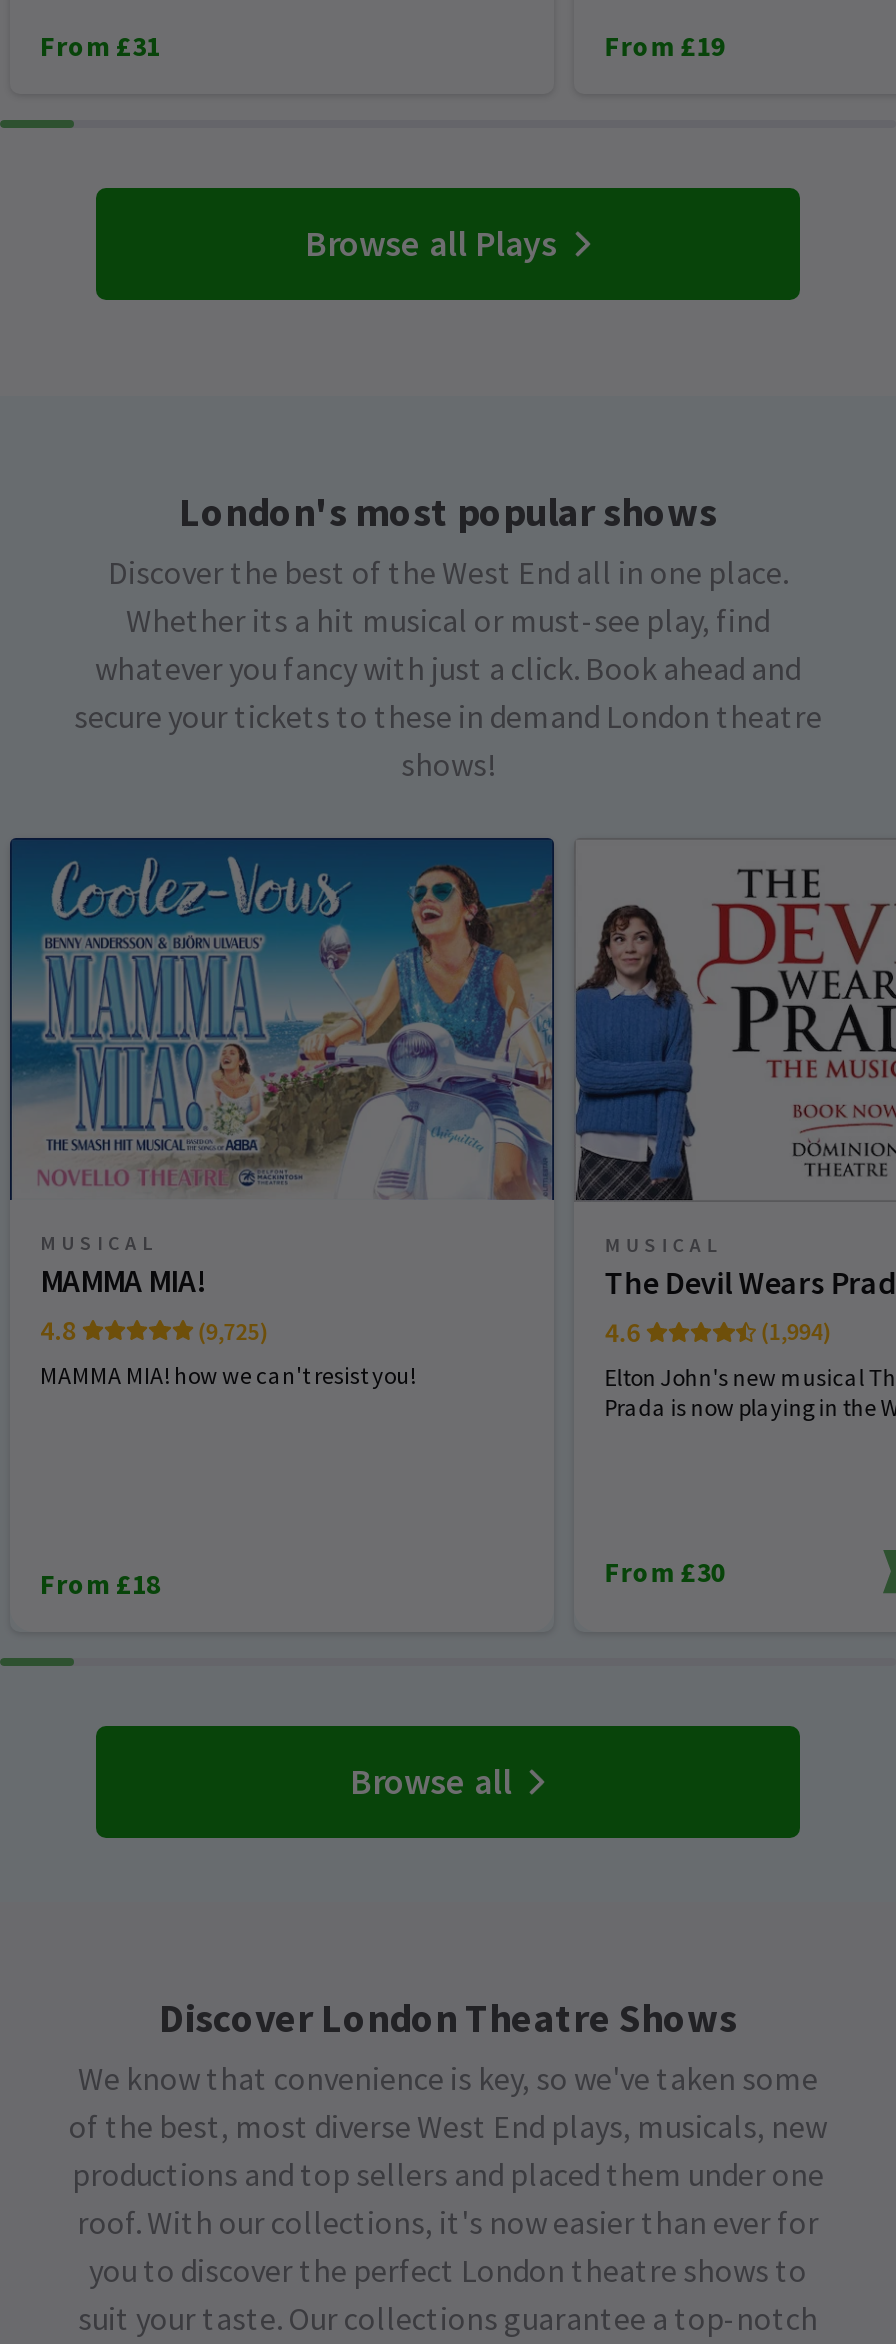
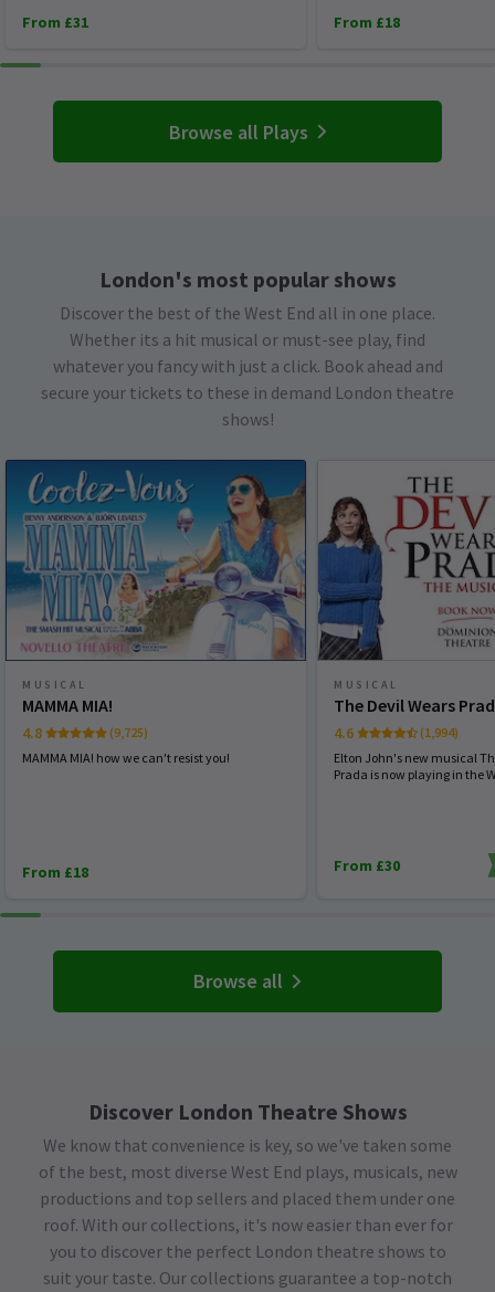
[604,28,724,64] From £19 -> [334,13,400,33] From £18

